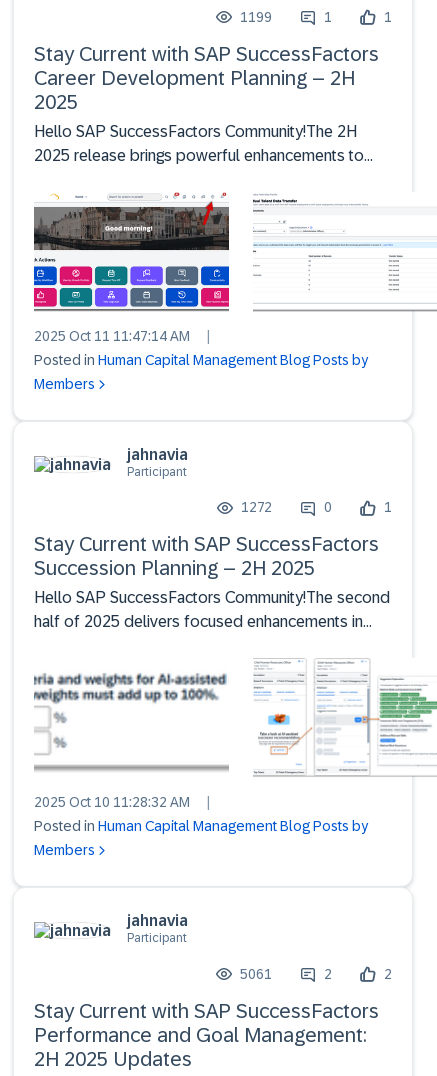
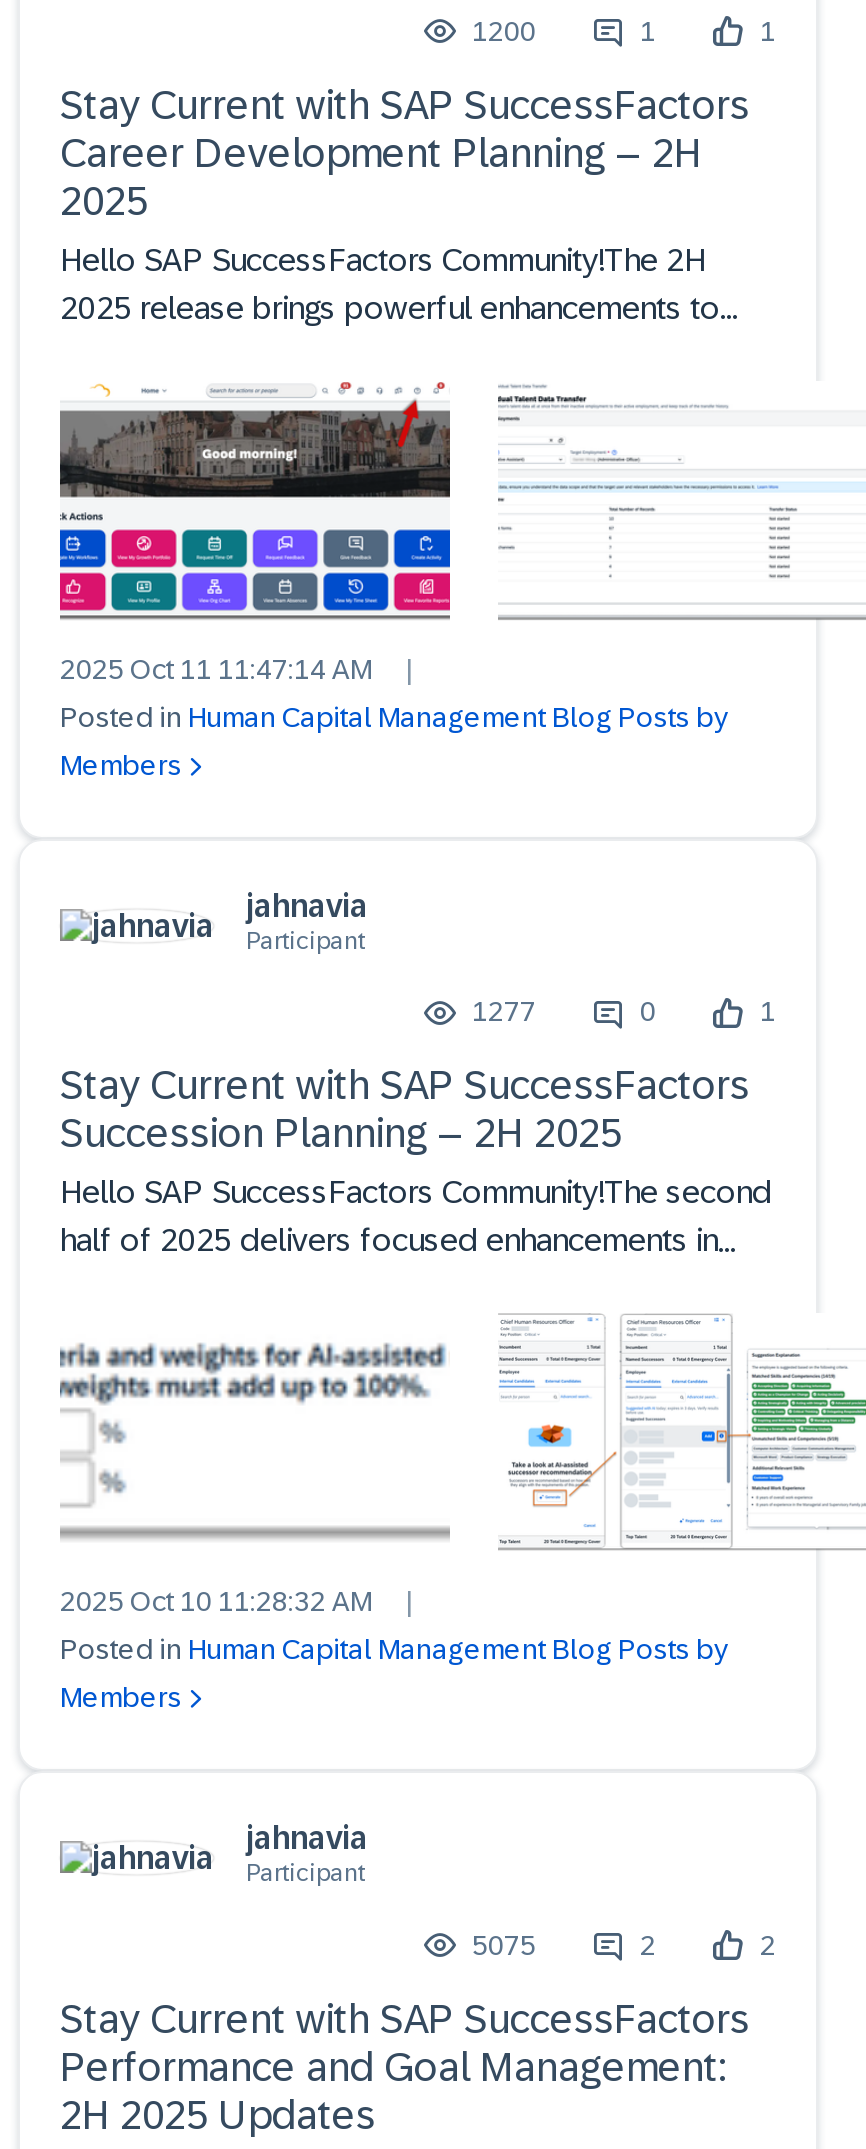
[240,9,272,25] 1199 -> [472,15,536,47] 1200
[241,499,272,515] 1272 -> [472,995,536,1027] 1277
[240,965,272,981] 5061 -> [472,1928,536,1960] 5075

